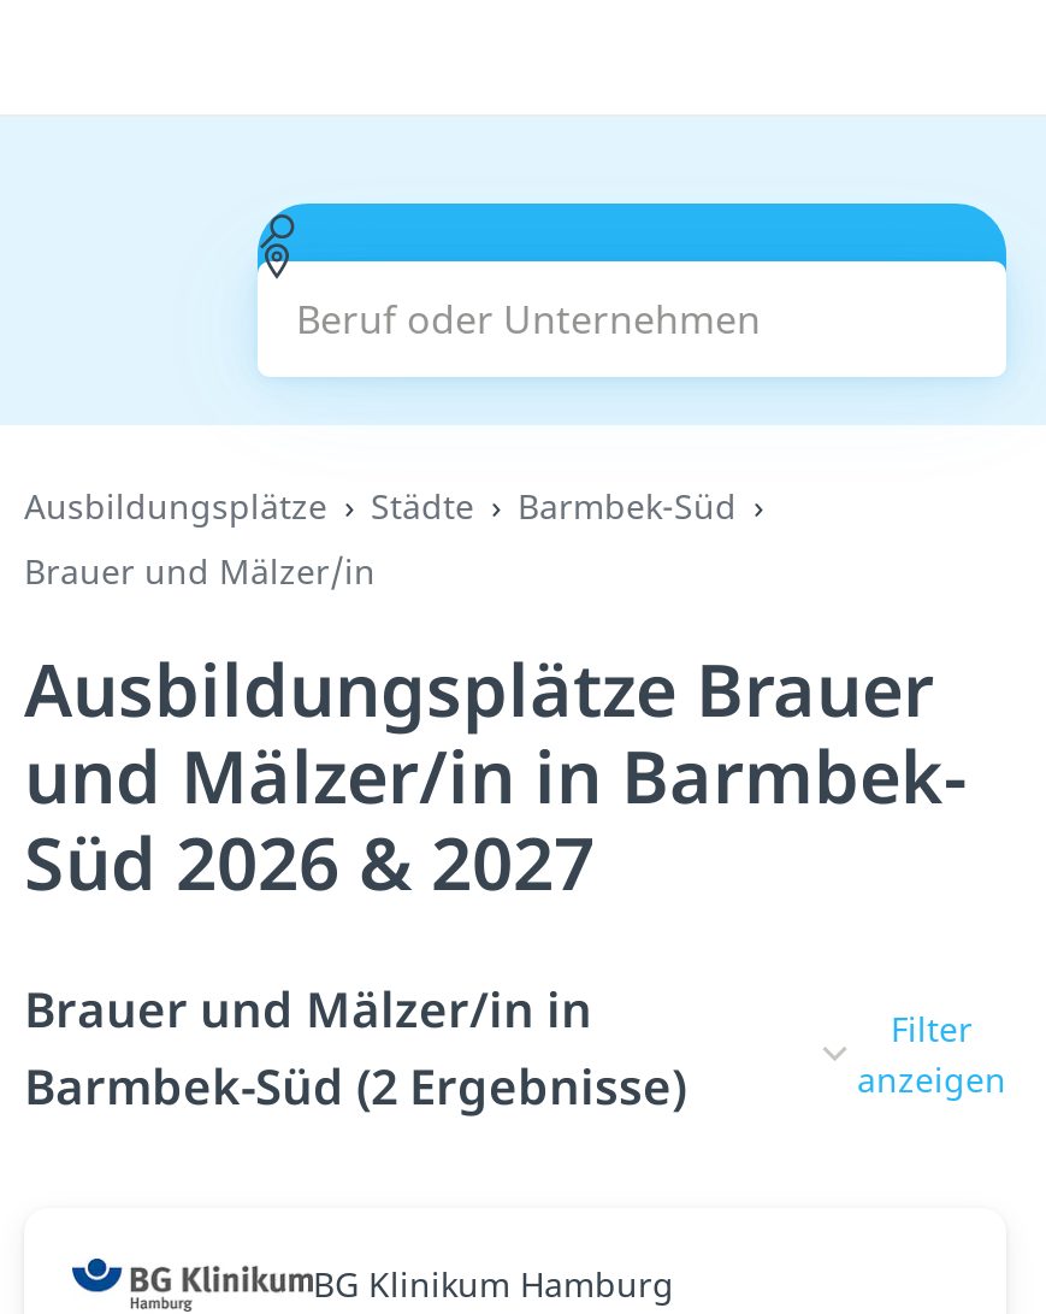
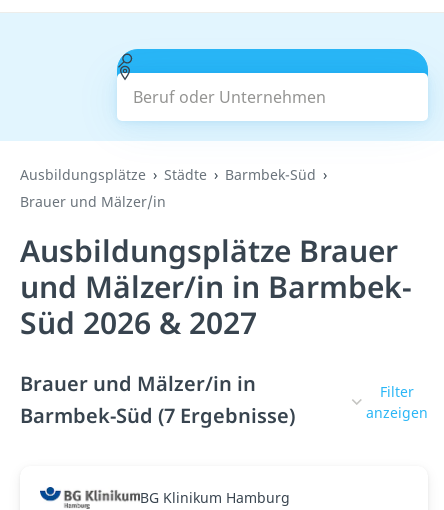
[24,1054,686,1119] Barmbek-Süd (2 Ergebnisse) -> [20,402,295,429] Barmbek-Süd (7 Ergebnisse)

